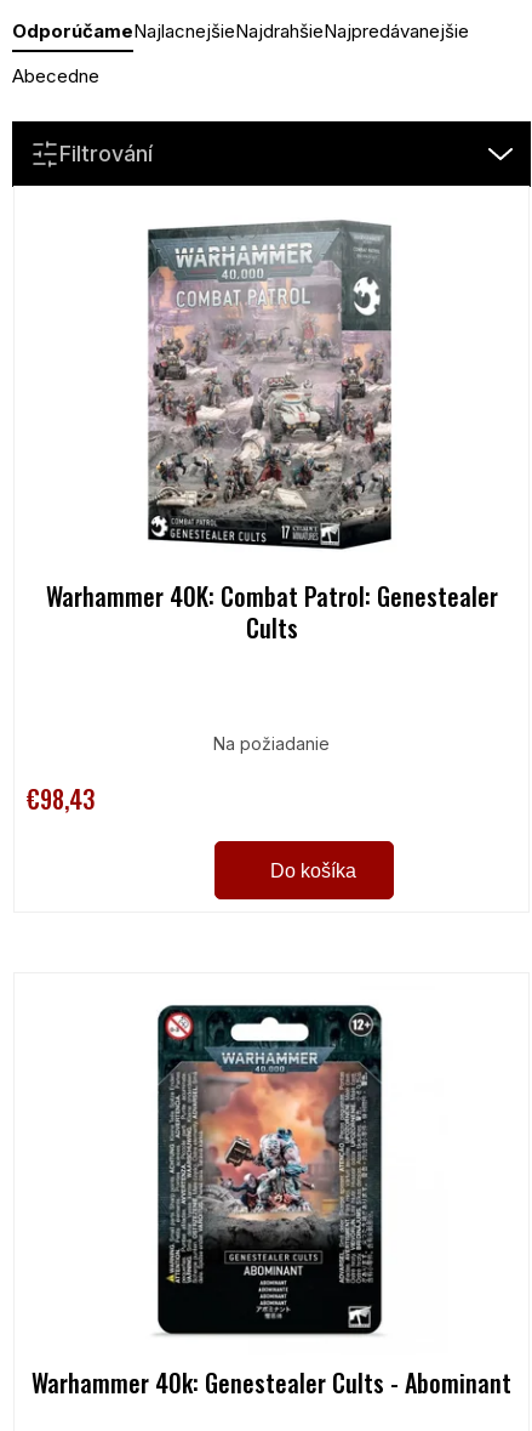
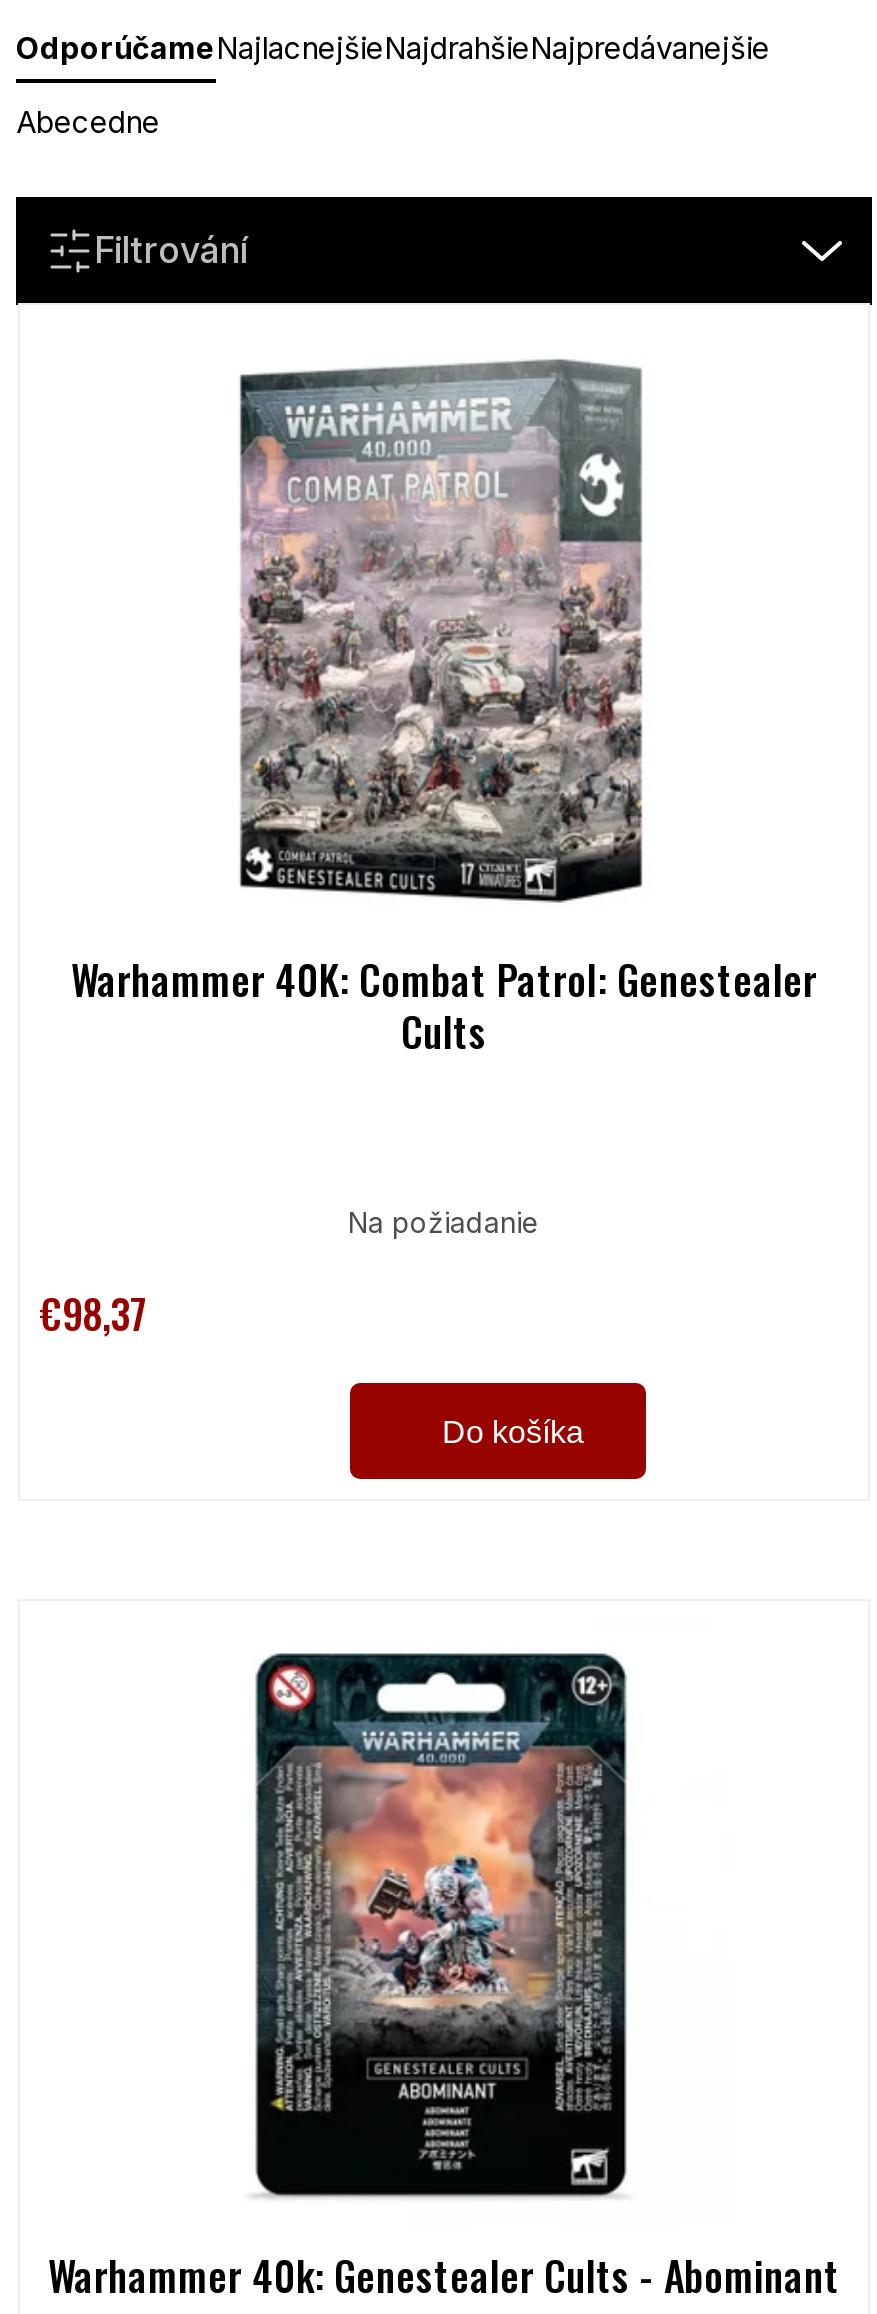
[27,781,95,817] €98,43 -> [40,1283,148,1343] €98,37

